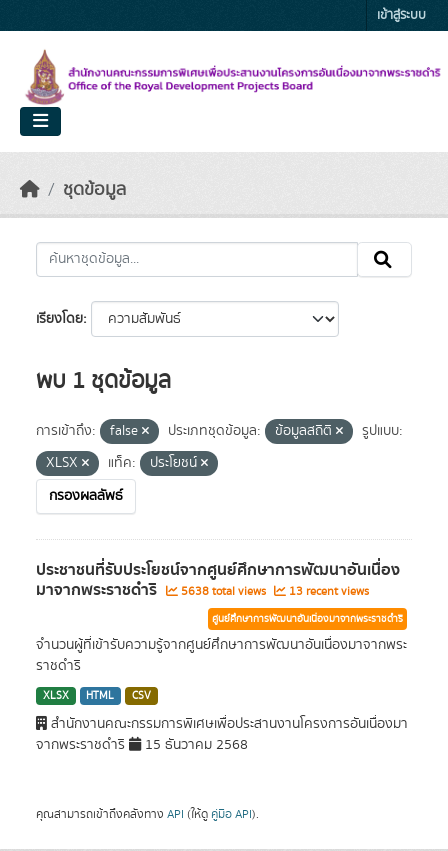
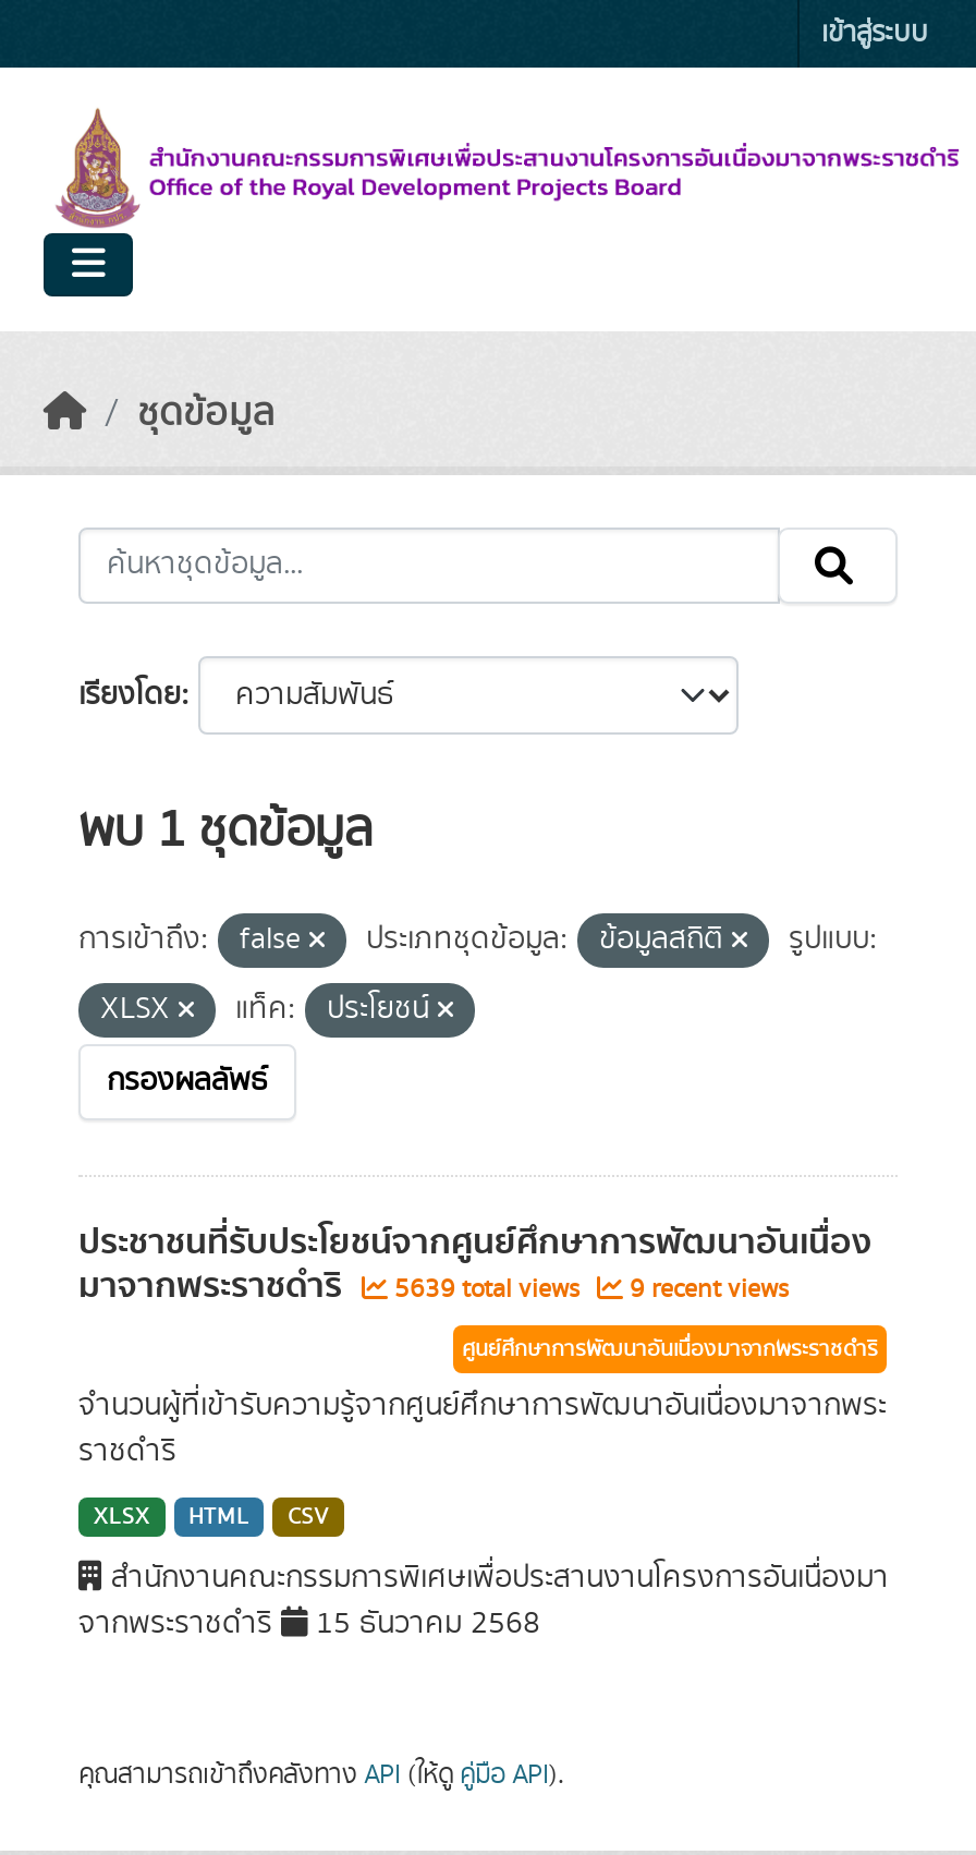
[178,583,269,600] 5638 total views -> [388,1271,586,1308] 5639 total views
[286,583,369,600] 13 recent views -> [623,1271,789,1308] 9 recent views

